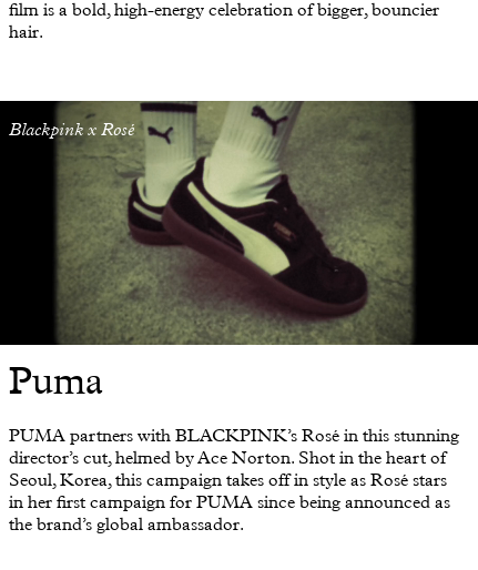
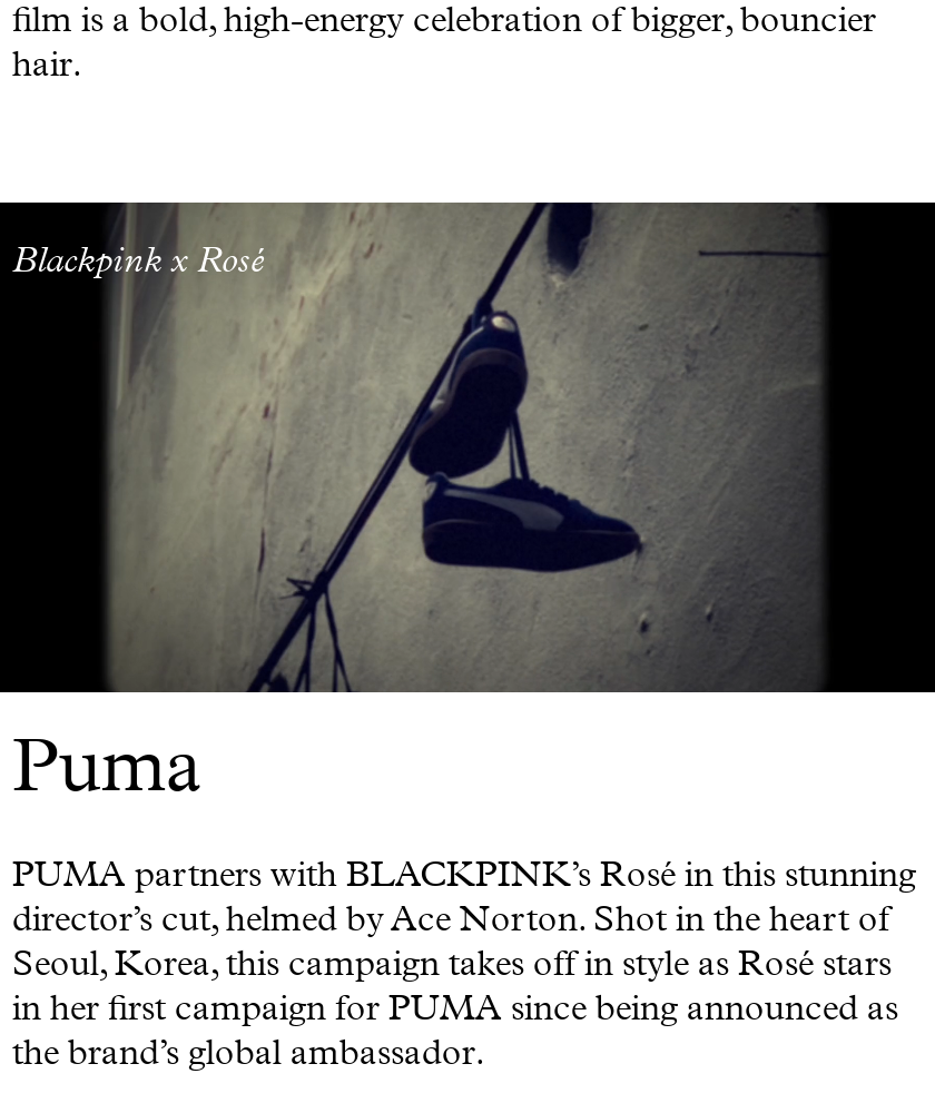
[59,100,411,345] [image] -> [115,200,818,692] [image]

